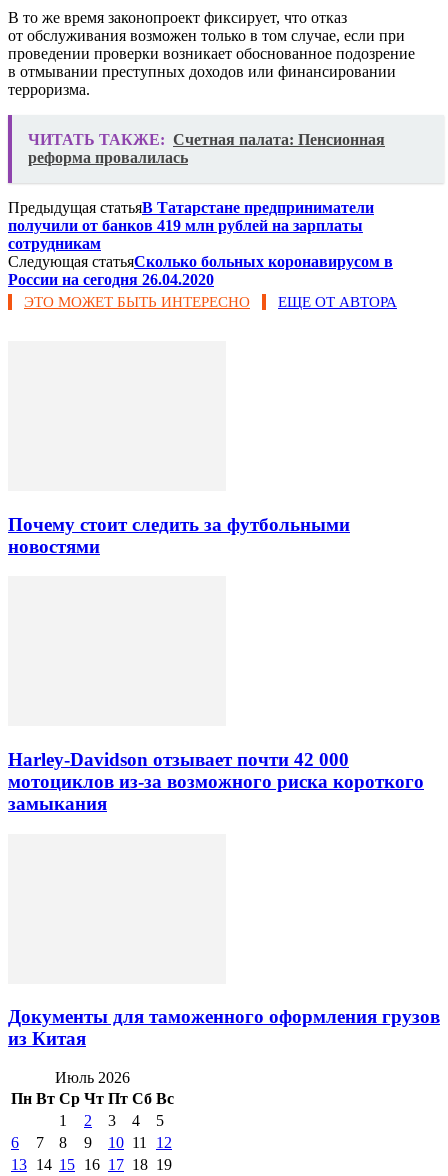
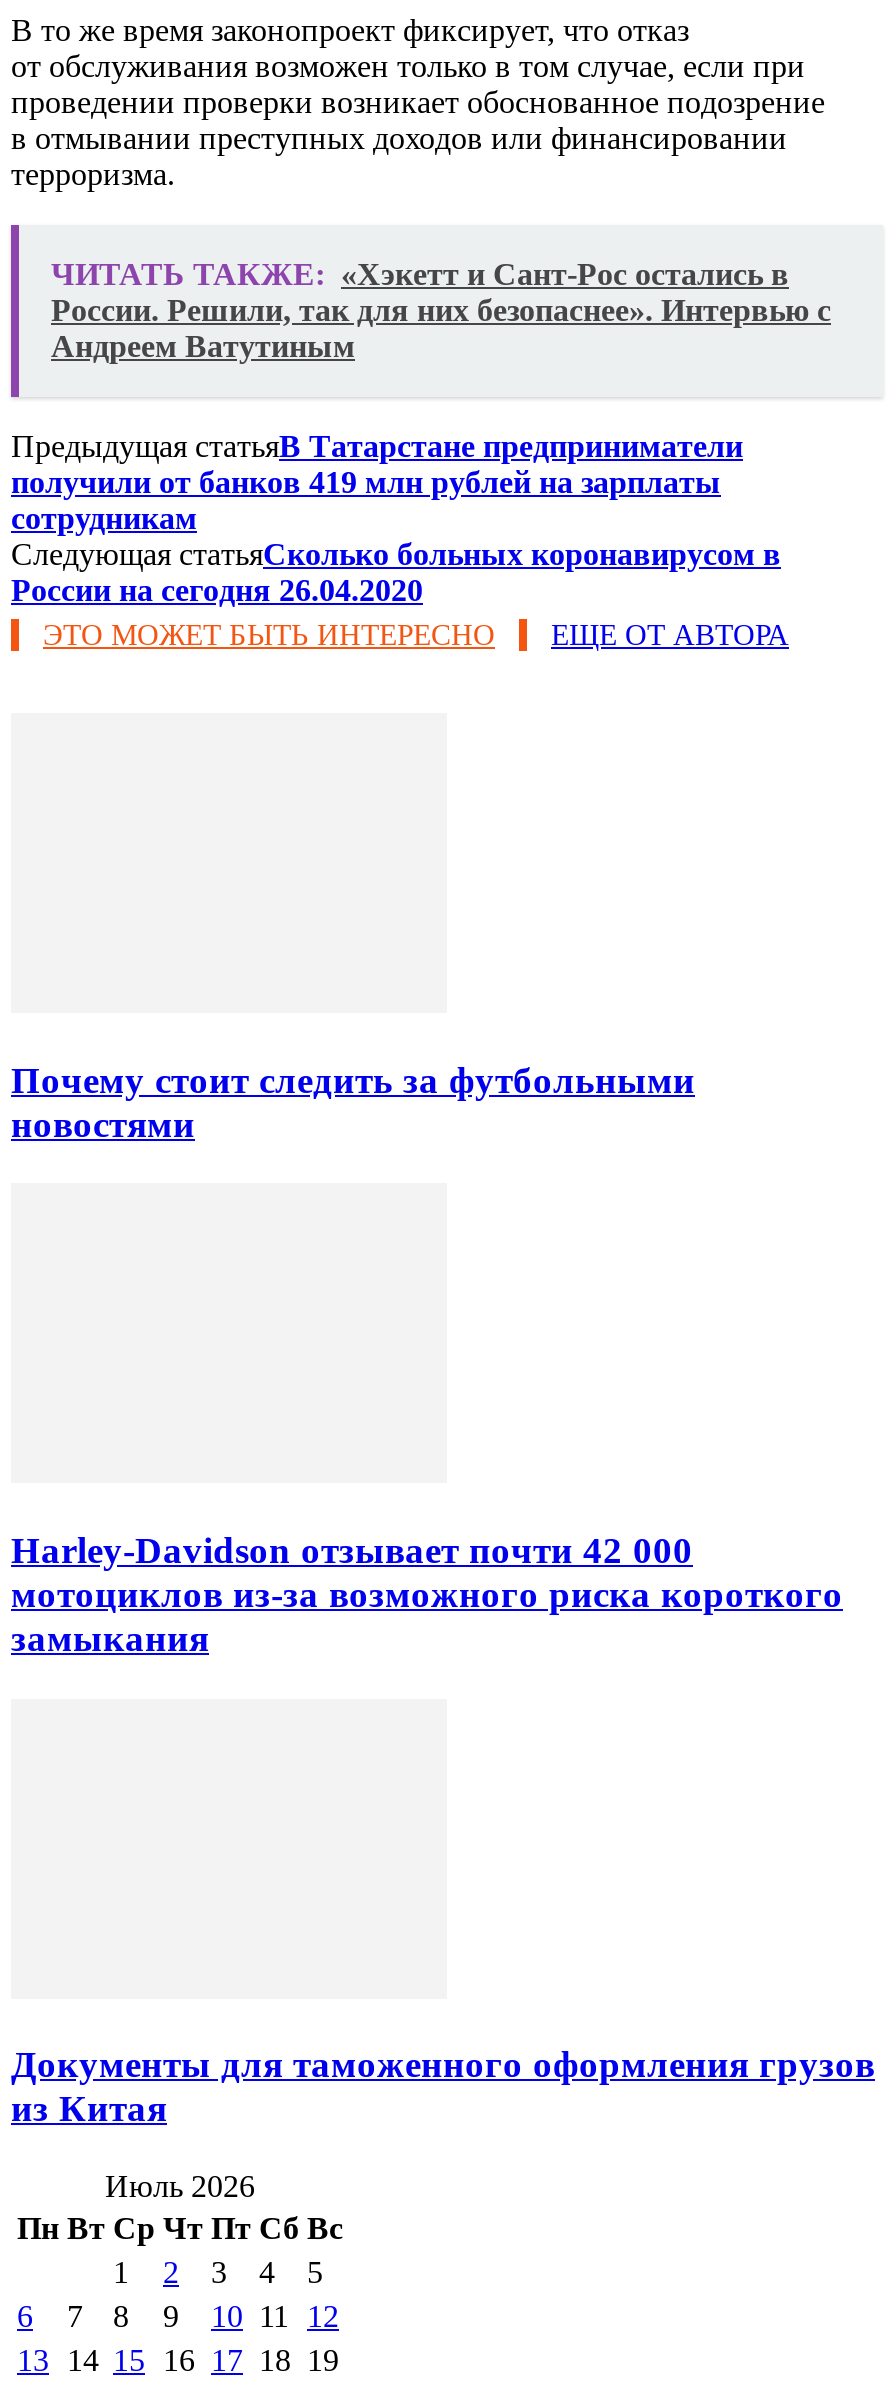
[28,131,385,166] ЧИТАТЬ ТАКЖЕ: Счетная палата: Пенсионная | реформа провалилась -> [51,257,831,363] ЧИТАТЬ ТАКЖЕ: «Хэкетт и Сант-Рос остались в | России. Решили, так для них безопаснее». Интервью с | Андреем Ватутиным

